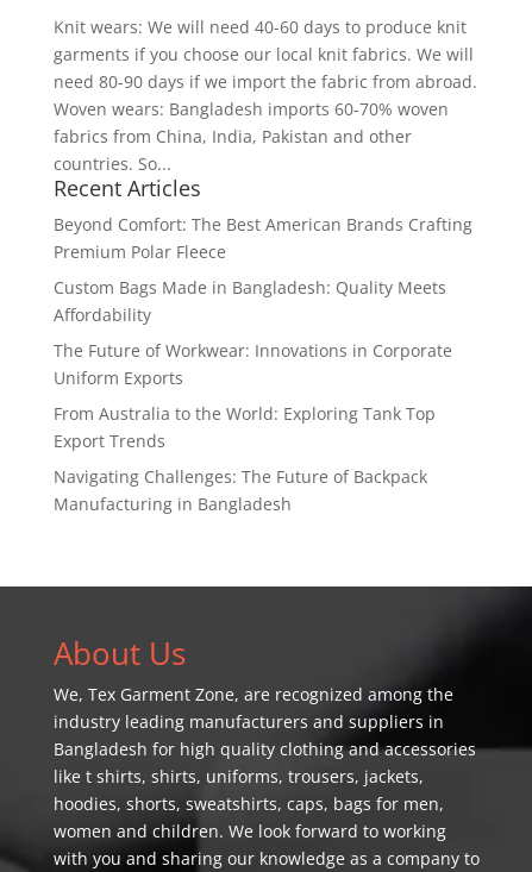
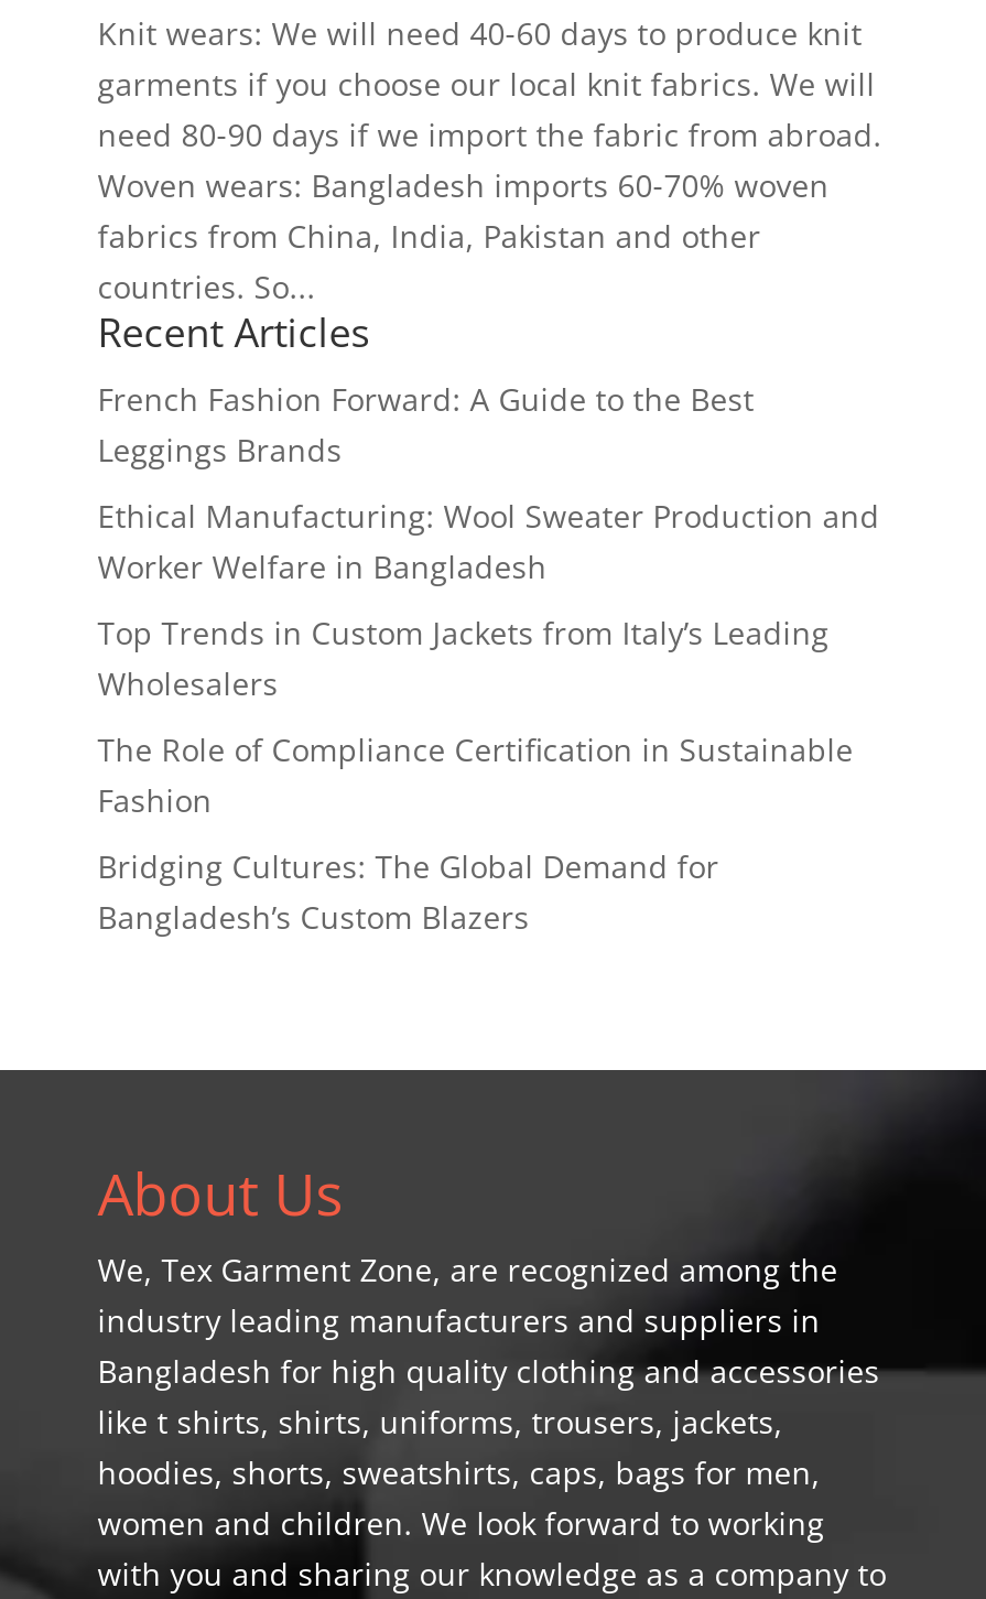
[53,213,472,263] Beyond Comfort: The Best American Brands Crafting | Premium Polar Fleece -> [98,378,754,471] French Fashion Forward: A Guide to the Best | Leggings Brands
[53,276,446,326] Custom Bags Made in Bangladesh: Quality Meets | Affordability -> [98,495,880,587] Ethical Manufacturing: Wool Sweater Production and | Worker Welfare in Bangladesh
[53,339,452,389] The Future of Workwear: Innovations in Corporate | Uniform Exports -> [98,612,829,704] Top Trends in Custom Jackets from Italy’s Leading | Wholesalers
[53,402,435,452] From Australia to the World: Exploring Tank Top | Export Trends -> [98,728,853,821] The Role of Compliance Certification in Sustainable | Fashion
[53,465,427,515] Navigating Challenges: The Future of Backpack | Manufacturing in Bangladesh -> [98,845,719,938] Bridging Cultures: The Global Demand for | Bangladesh’s Custom Blazers

